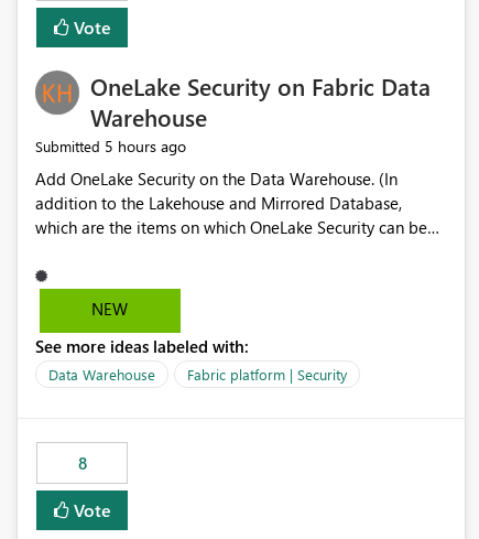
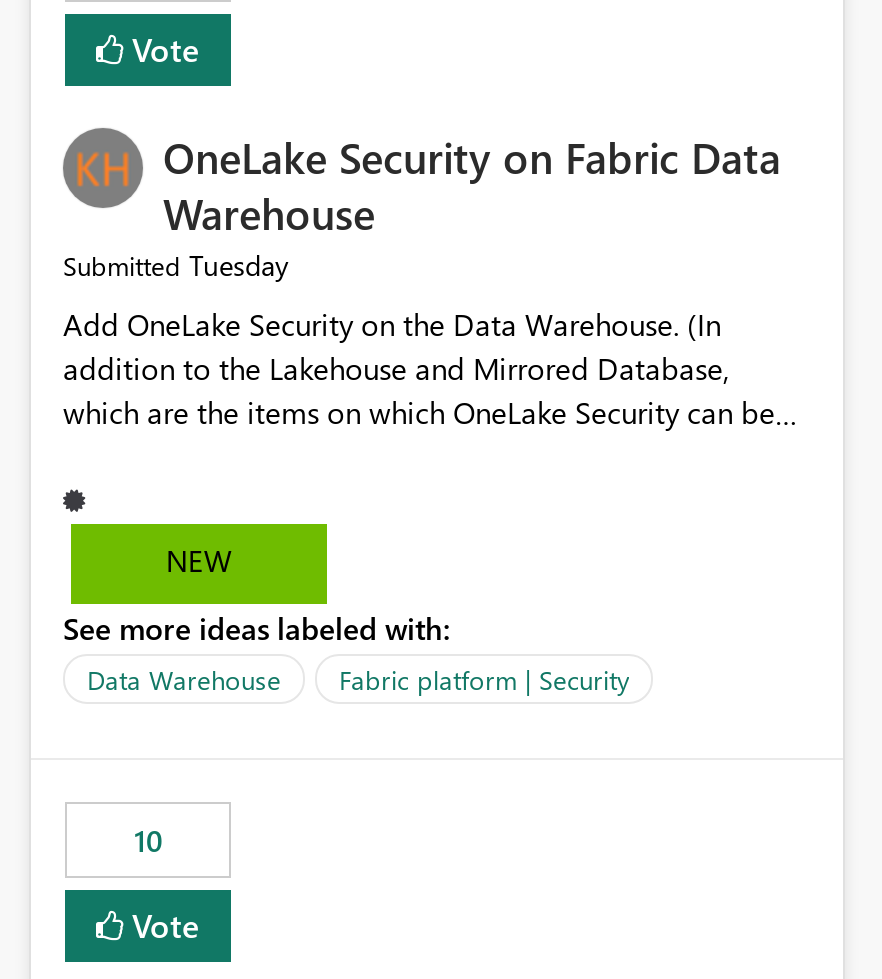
[35,136,186,157] Submitted 5 hours ago -> [63,247,289,285] Submitted Tuesday
[78,452,86,474] 8 -> [134,821,162,861] 10

